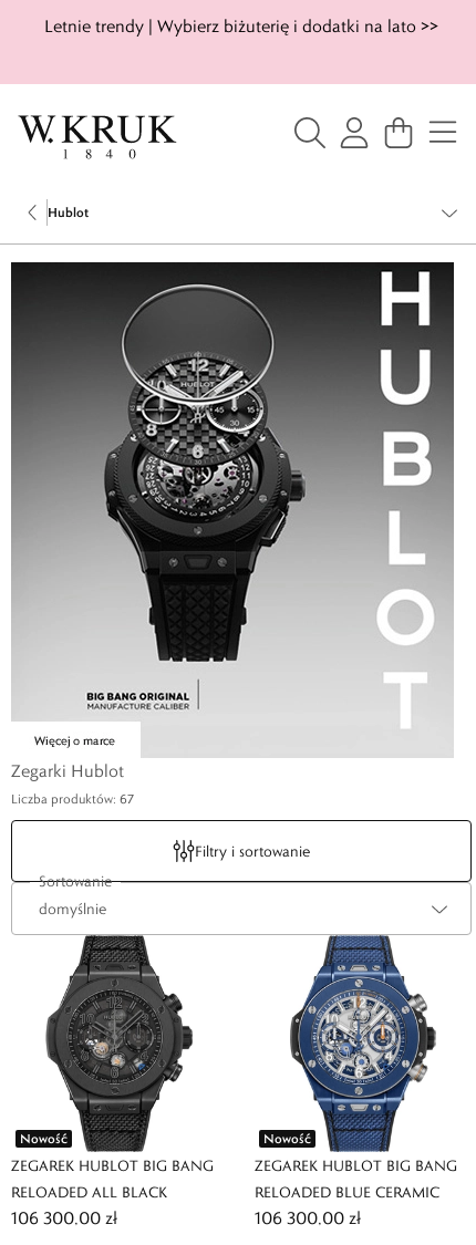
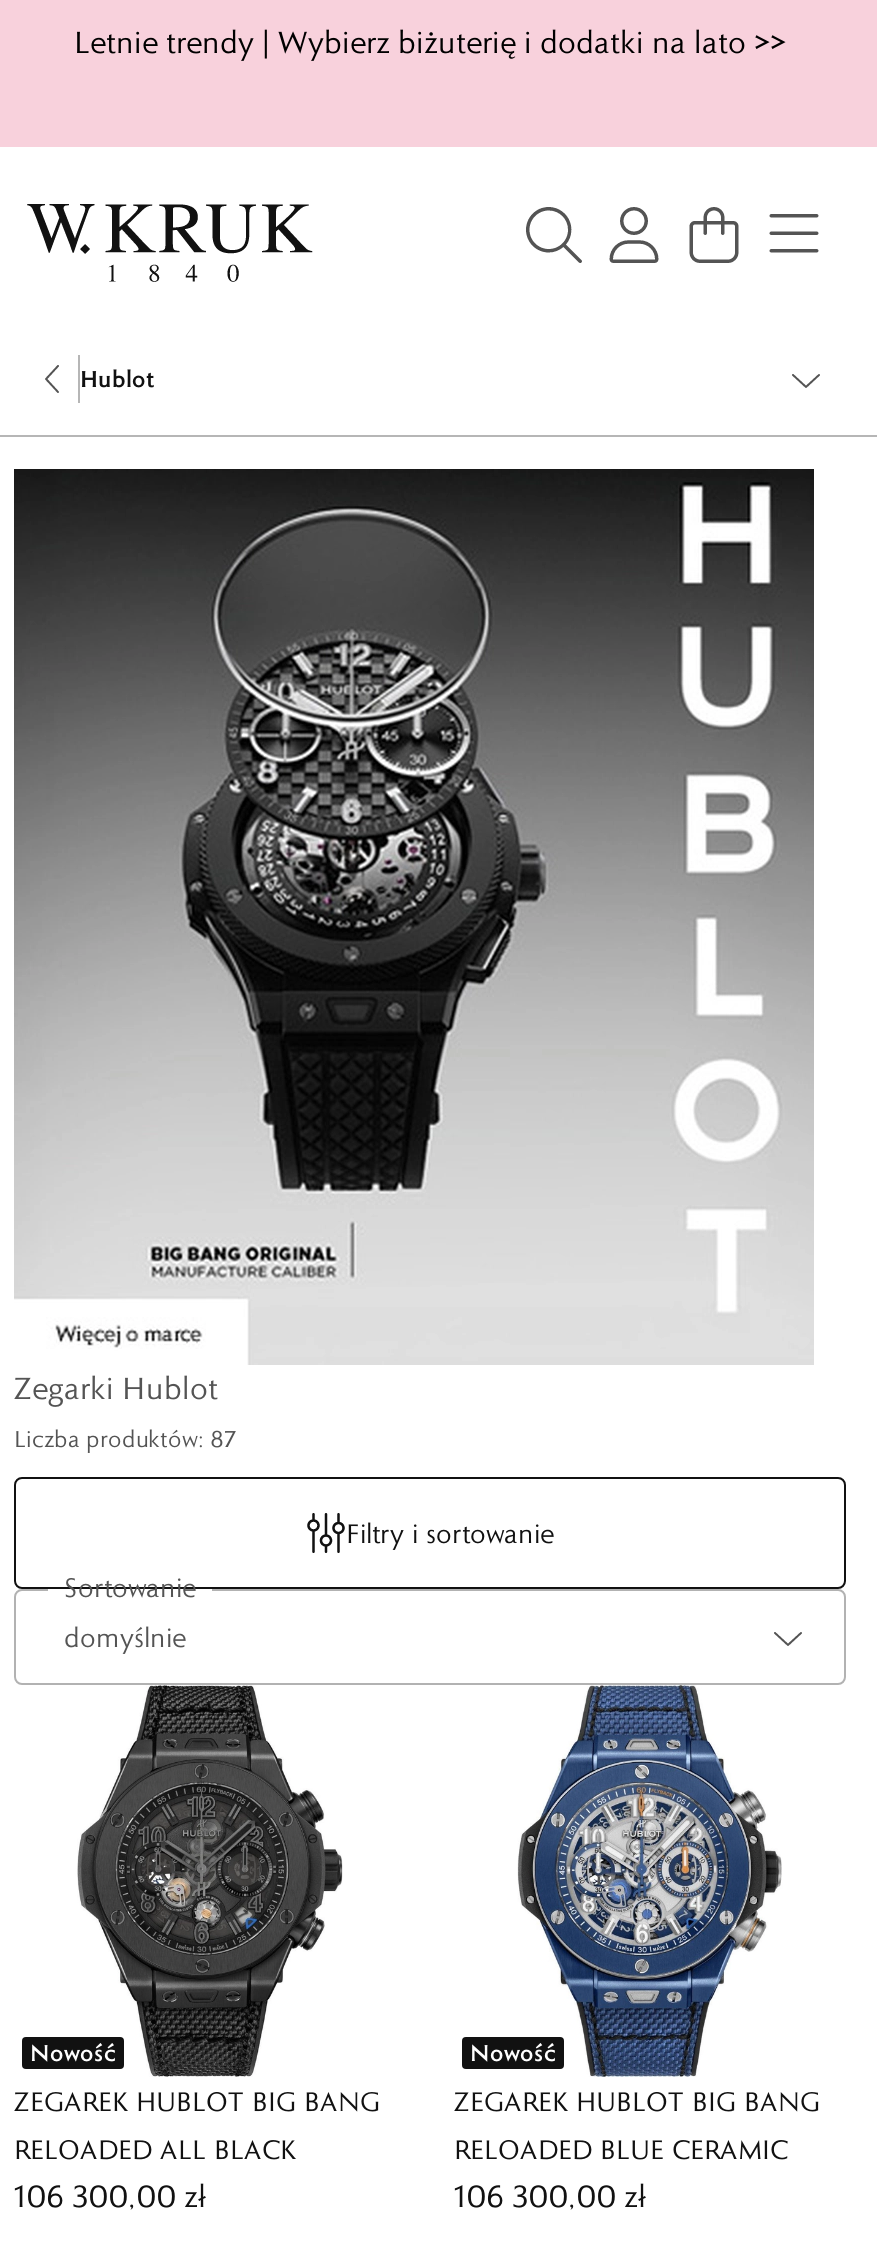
[11,790,134,807] Liczba produktów: 67 -> [14,1423,236,1453] Liczba produktów: 87

